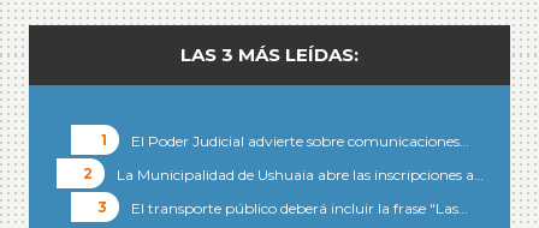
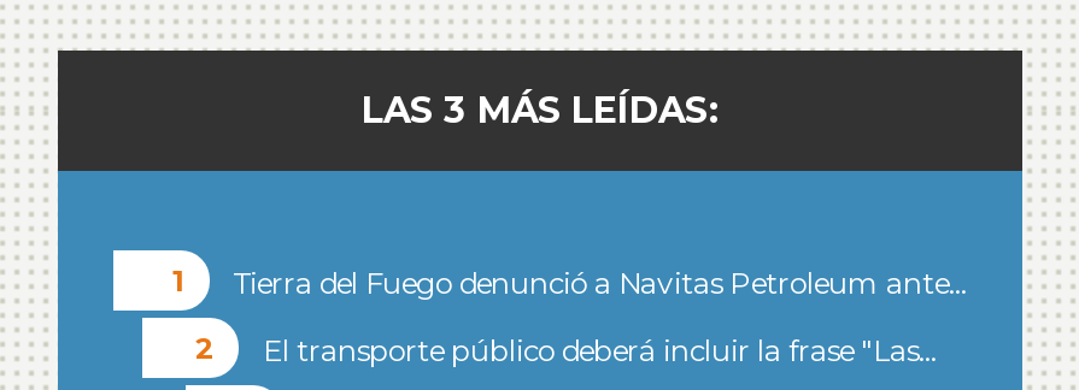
[116,132,483,184] El Poder Judicial advierte sobre comunicaciones… | La Municipalidad de Ushuaia abre las inscripciones a… -> [233,266,968,302] Tierra del Fuego denunció a Navitas Petroleum ante…

